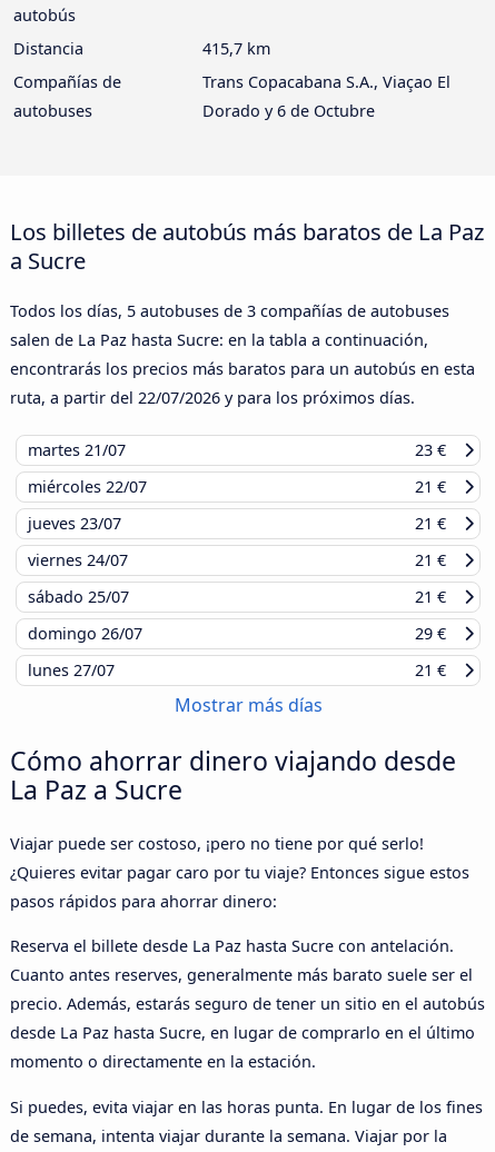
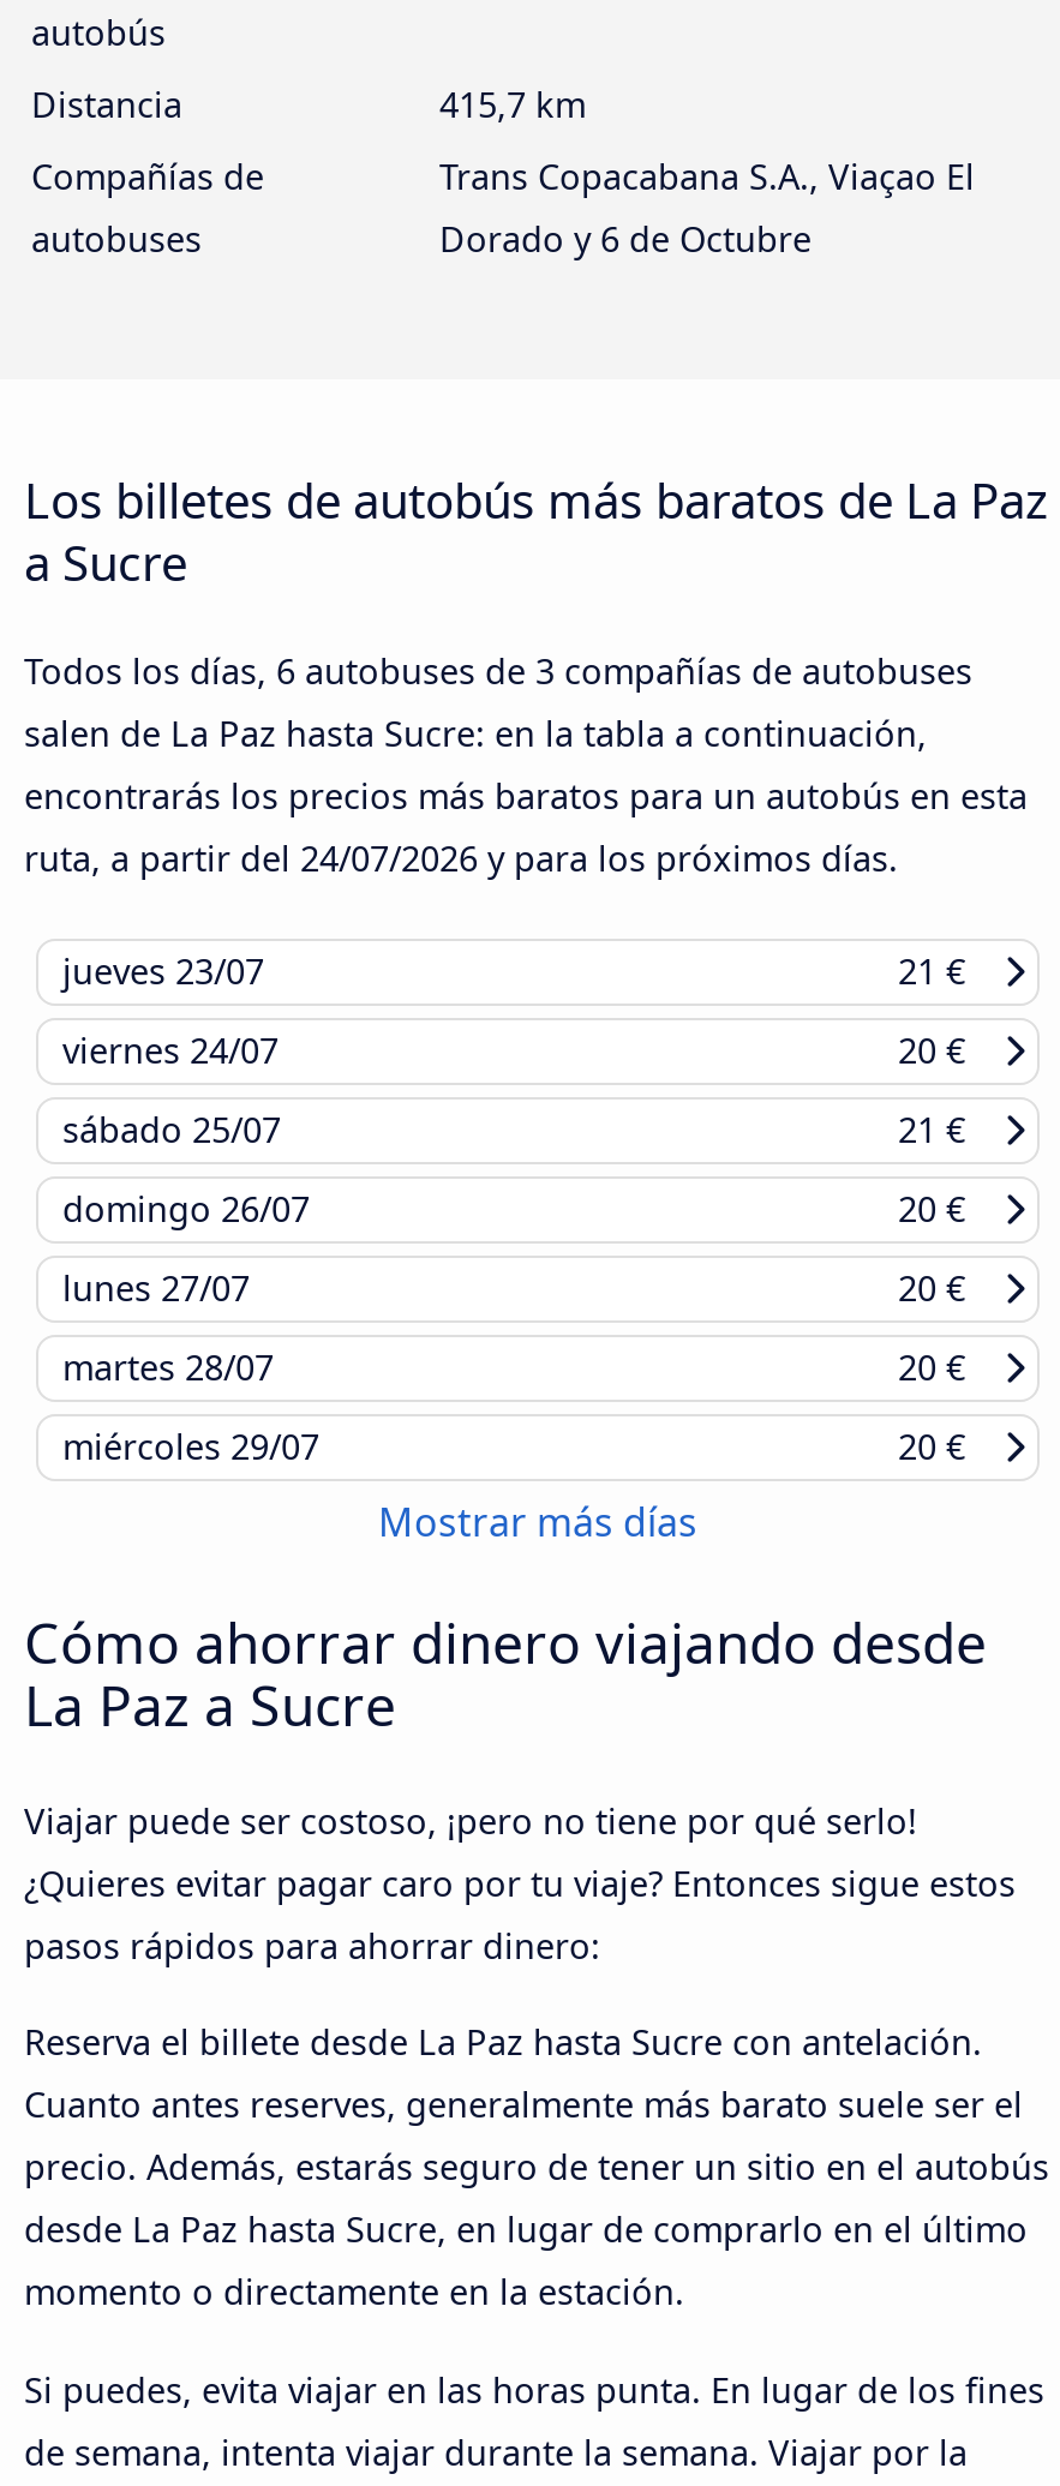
[10,300,449,321] Todos los días, 5 autobuses de 3 compañías de autobuses -> [24,647,972,693] Todos los días, 6 autobuses de 3 compañías de autobuses
[10,387,446,497] ruta, a partir del 22/07/2026 y para los próximos días. | martes 21/07 | 23 € | miércoles 22/07 | 21 € -> [24,835,898,880] ruta, a partir del 24/07/2026 y para los próximos días.
moved [28,512,446,680] -> [62,948,965,1310]: jueves 23/07 | 21 € | viernes 24/07 | sábado 25/07 | 21 € | domingo 26/07 | lunes 27/07
[415,549,446,570] 21 € -> [898,1027,965,1072] 20 €
[415,622,446,643] 29 € -> [898,1185,965,1231] 20 €
[415,659,446,680] 21 € -> [62,1264,965,1469] 20 € | martes 28/07 | 20 € | miércoles 29/07 | 20 €

